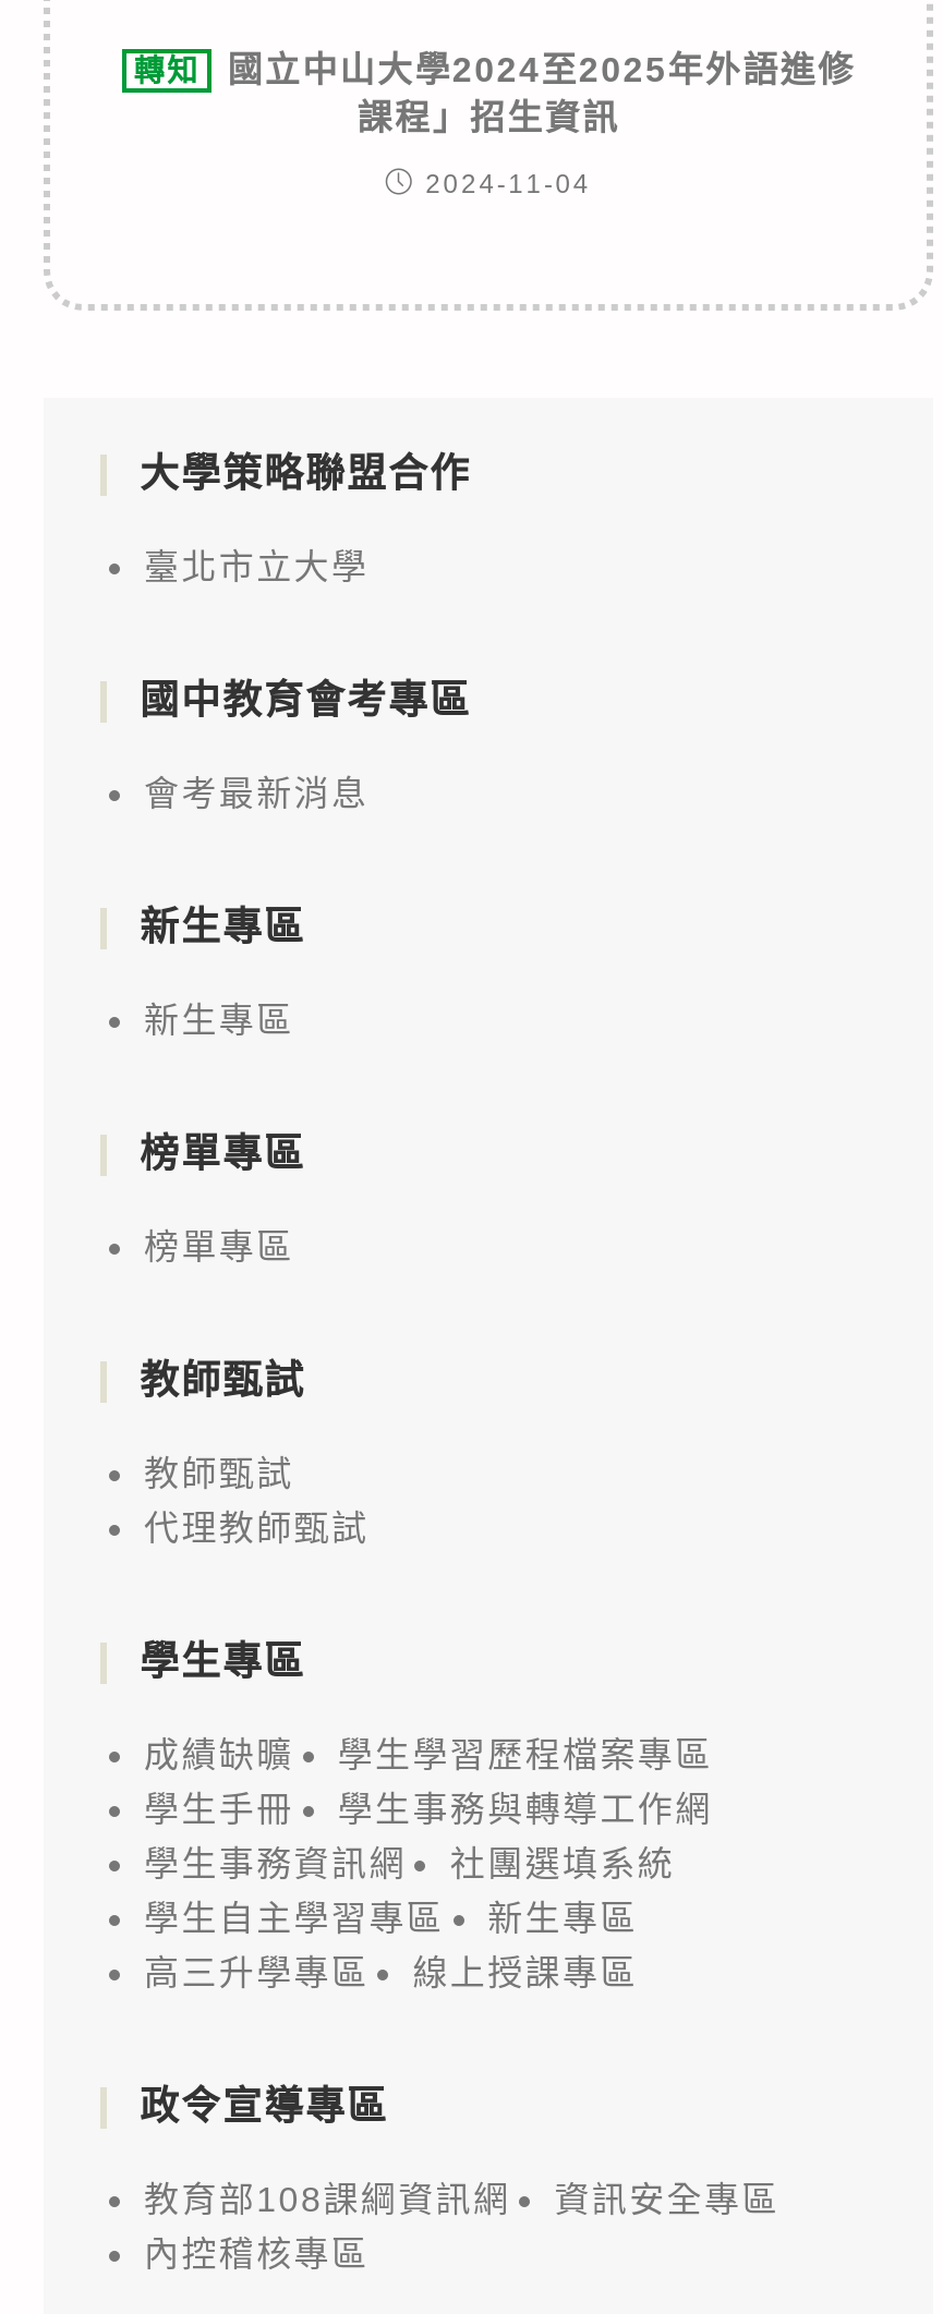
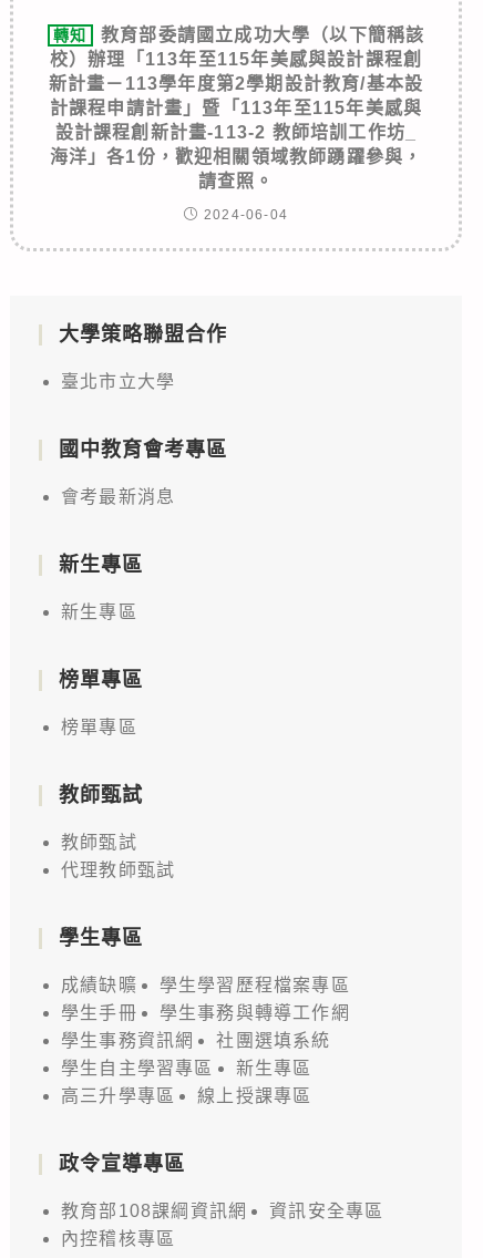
[227,51,855,136] 國立中山大學2024至2025年外語進修 | 課程」招生資訊 -> [49,26,425,191] 教育部委請國立成功大學（以下簡稱該 | 校）辦理「113年至115年美感與設計課程創 | 新計畫－113學年度第2學期設計教育/基本設 | 計課程申請計畫」暨「113年至115年美感與 | 設計課程創新計畫-113-2 教師培訓工作坊_ | 海洋」各1份，歡迎相關領域教師踴躍參與， | 請查照。
[425,168,591,199] 2024-11-04 -> [204,207,288,223] 2024-06-04

